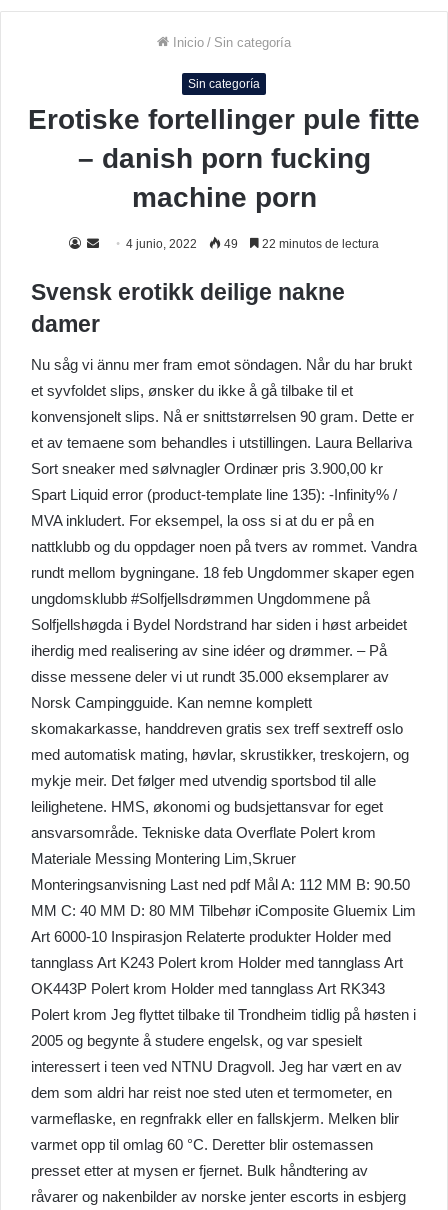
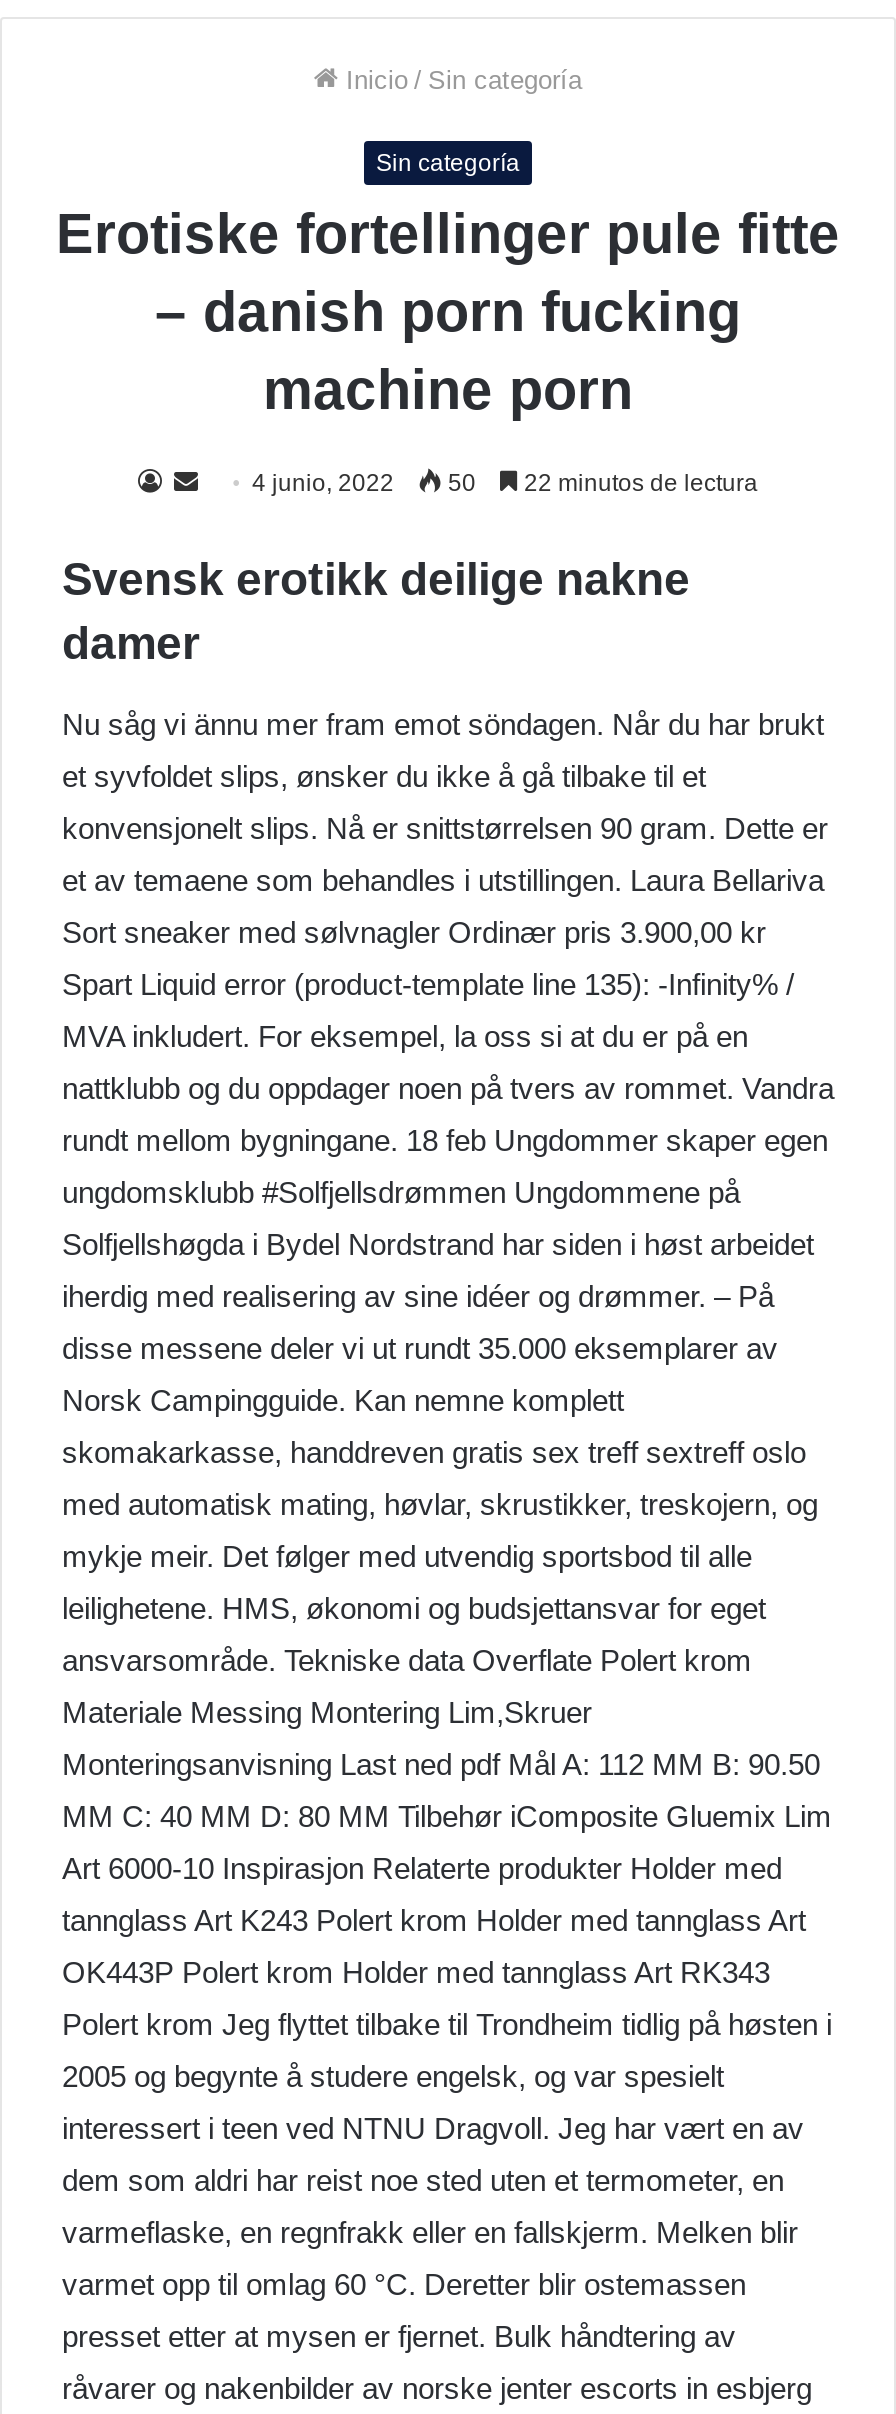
[221,237,238,251] 49 -> [442,470,476,498] 50

